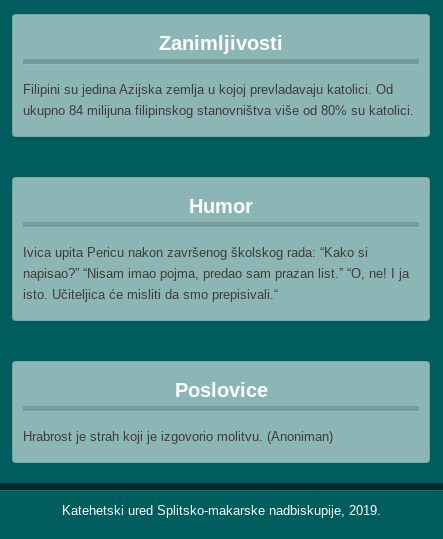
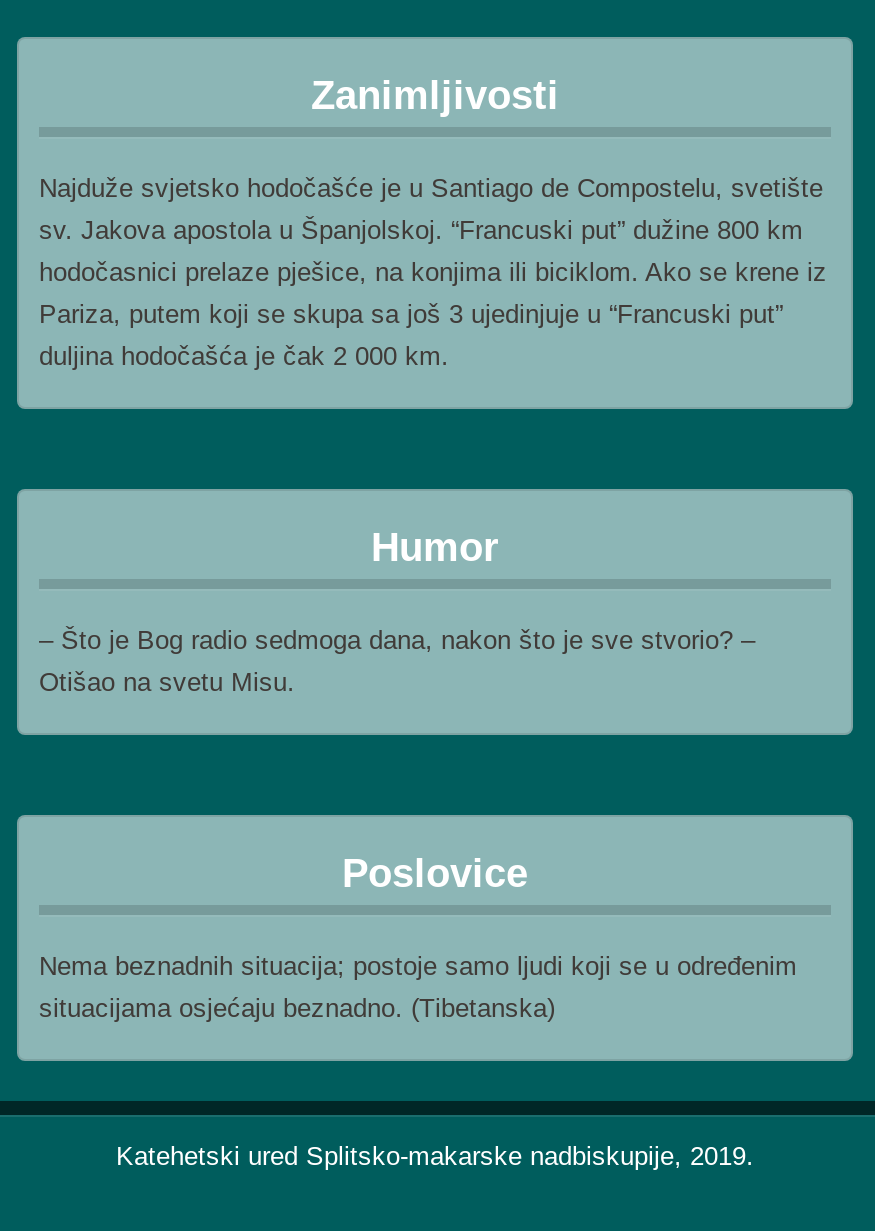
[23,82,414,118] Filipini su jedina Azijska zemlja u kojoj prevladavaju katolici. Od | ukupno 84 milijuna filipinskog stanovništva više od 80% su katolici. -> [39,172,827,370] Najduže svjetsko hodočašće je u Santiago de Compostelu, svetište | sv. Jakova apostola u Španjolskoj. “Francuski put” dužine 800 km | hodočasnici prelaze pješice, na konjima ili biciklom. Ako se krene iz | Pariza, putem koji se skupa sa još 3 ujedinjuje u “Francuski put” | duljina hodočašća je čak 2 000 km.
[23,245,409,302] Ivica upita Pericu nakon završenog školskog rada: “Kako si | napisao?” “Nisam imao pojma, predao sam prazan list.” “O, ne! I ja | isto. Učiteljica će misliti da smo prepisivali.“ -> [39,624,755,696] – Što je Bog radio sedmoga dana, nakon što je sve stvorio? – | Otišao na svetu Misu.
[23,429,333,444] Hrabrost je strah koji je izgovorio molitvu. (Anoniman) -> [39,950,797,1022] Nema beznadnih situacija; postoje samo ljudi koji se u određenim | situacijama osjećaju beznadno. (Tibetanska)

